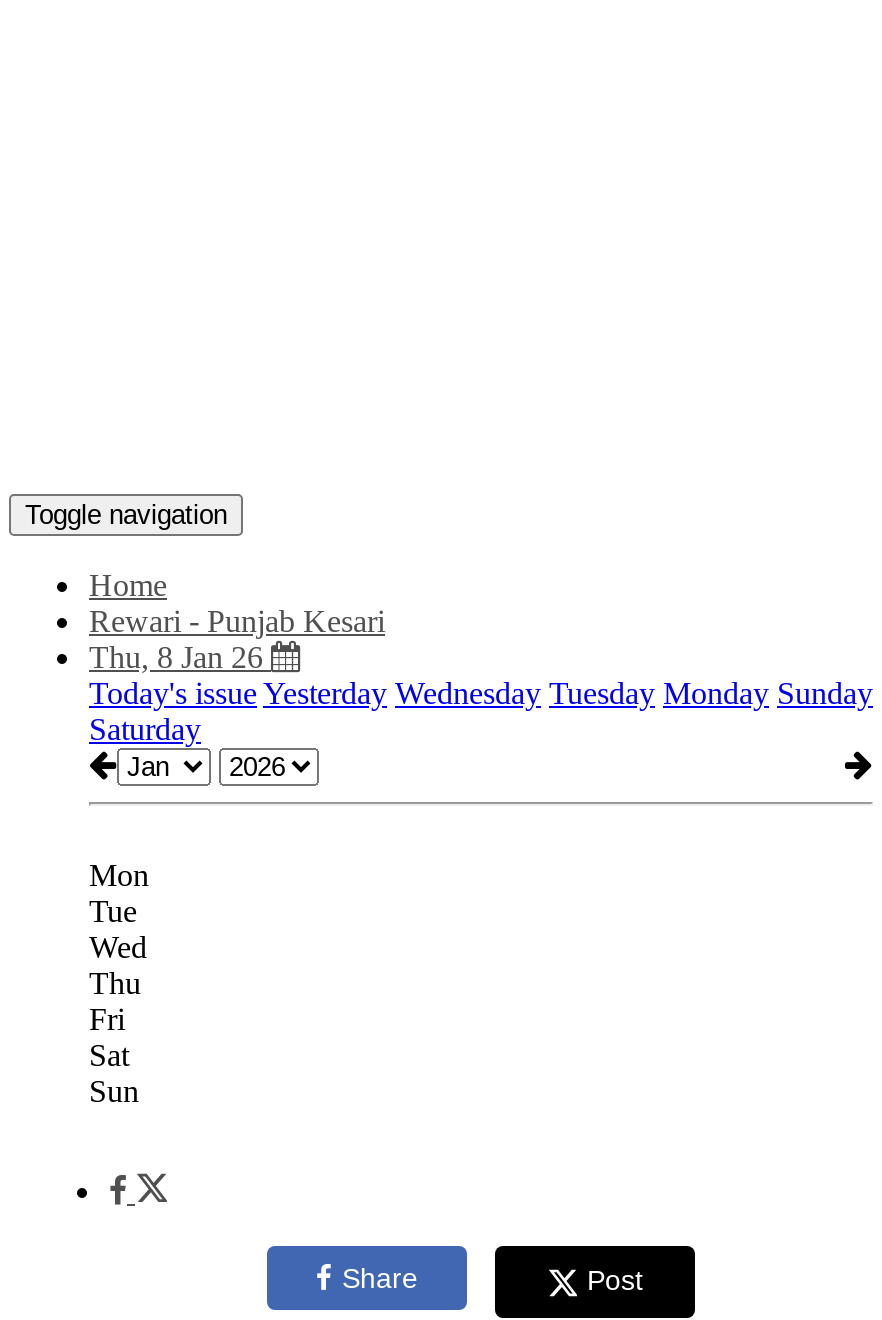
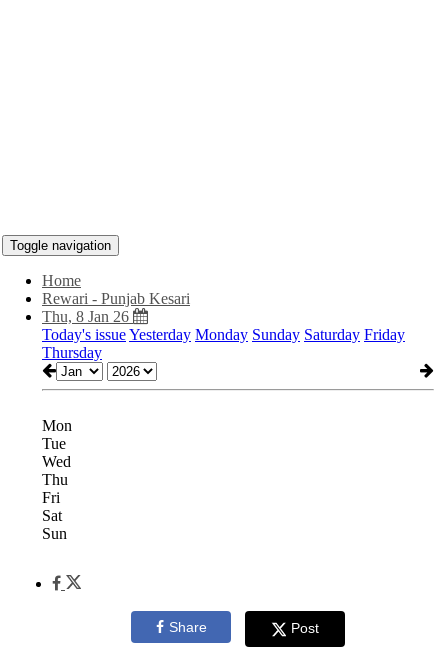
[89,676,873,746] Today's issue Yesterday Wednesday Tuesday Monday Sunday | Saturday -> [42,326,405,361] Today's issue Yesterday Monday Sunday Saturday Friday | Thursday

